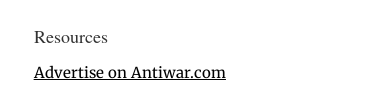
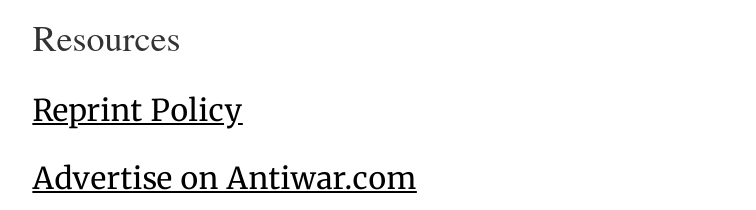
none -> [33,90,243,128] Reprint Policy

